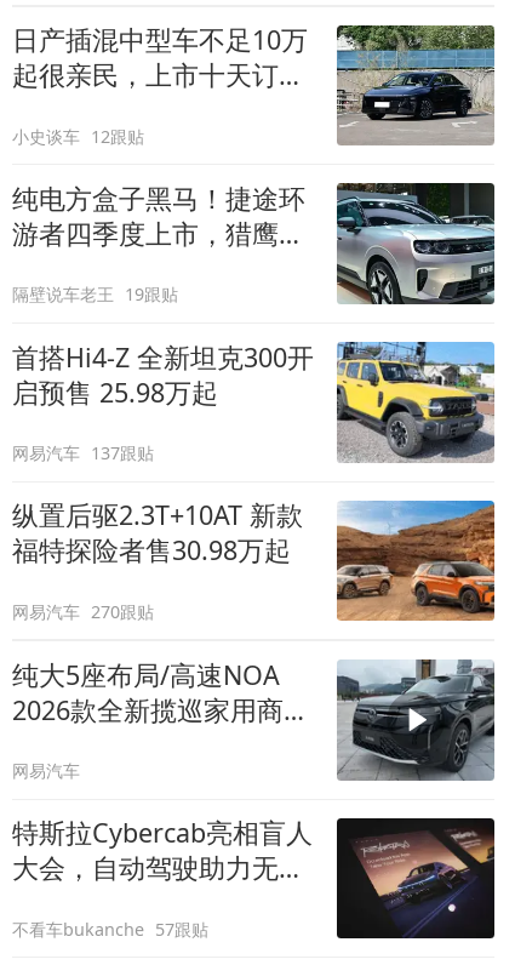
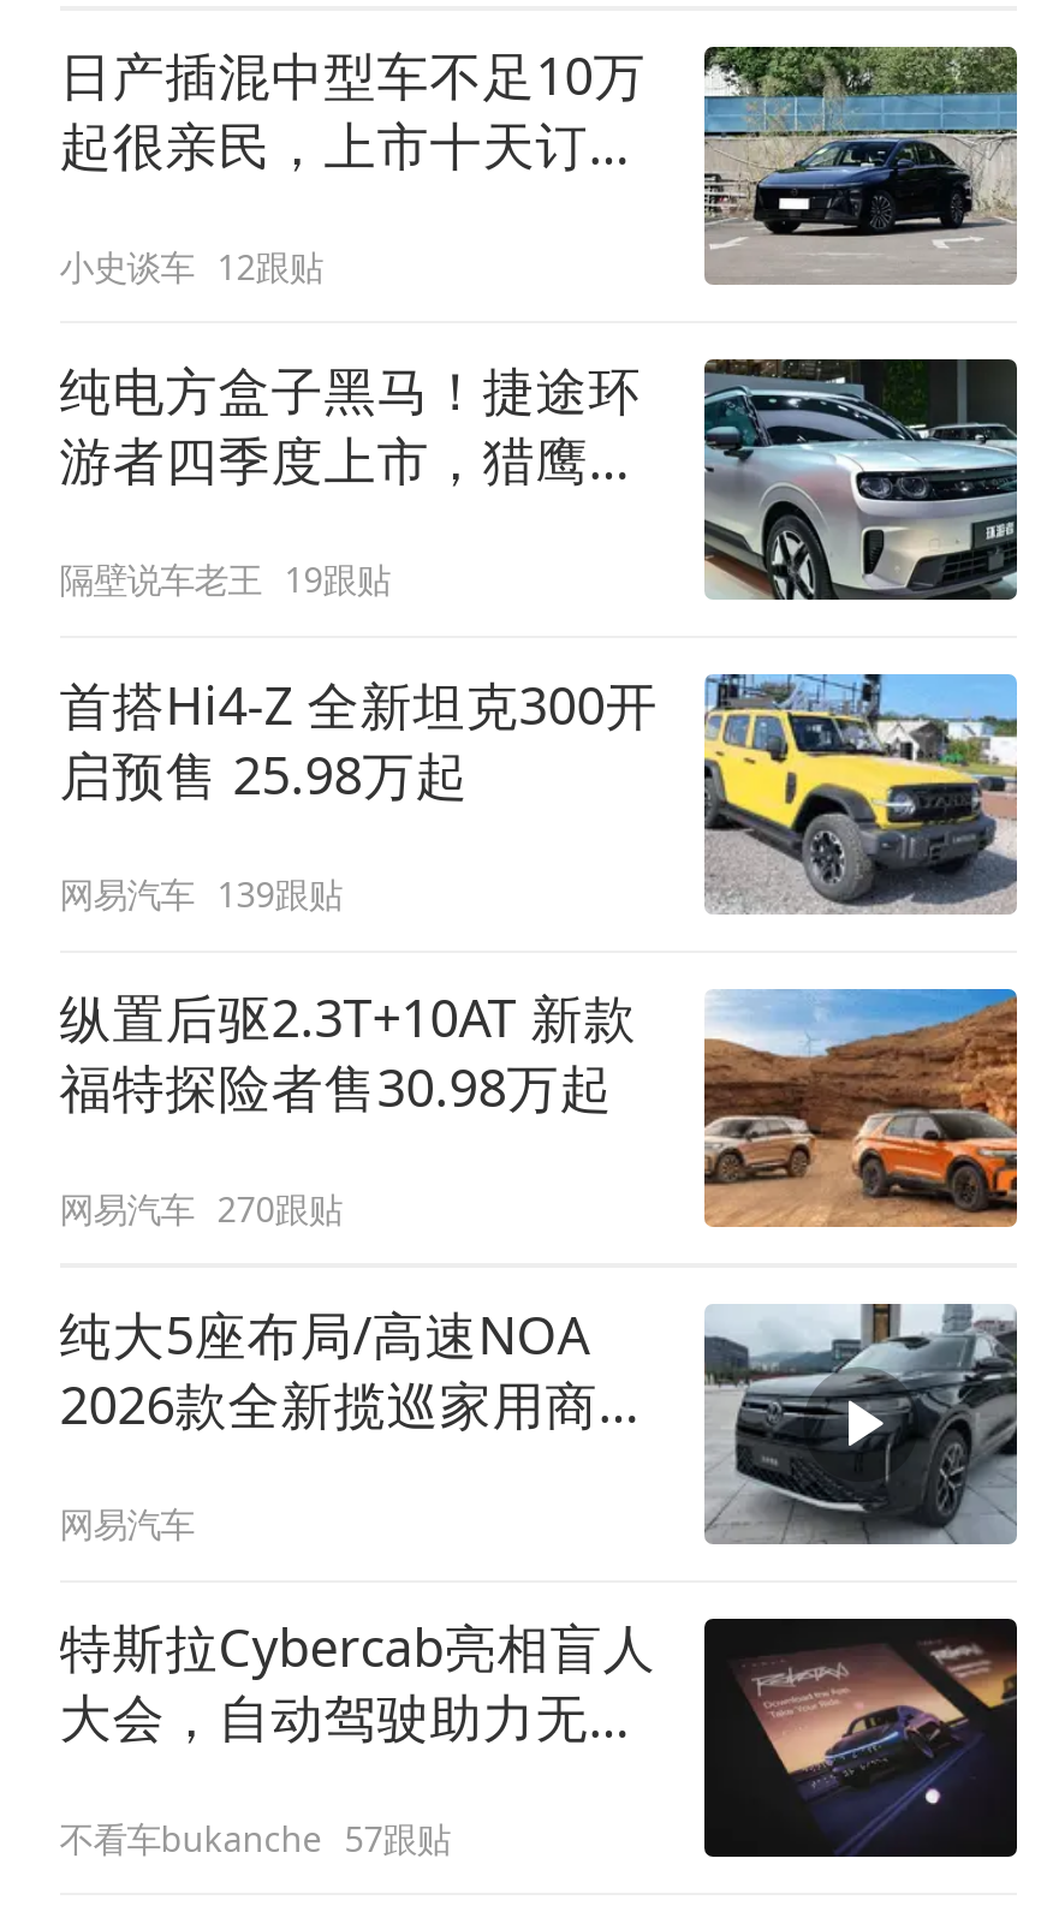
[12,441,154,464] 网易汽车 137跟贴 -> [59,871,342,917] 网易汽车 139跟贴

